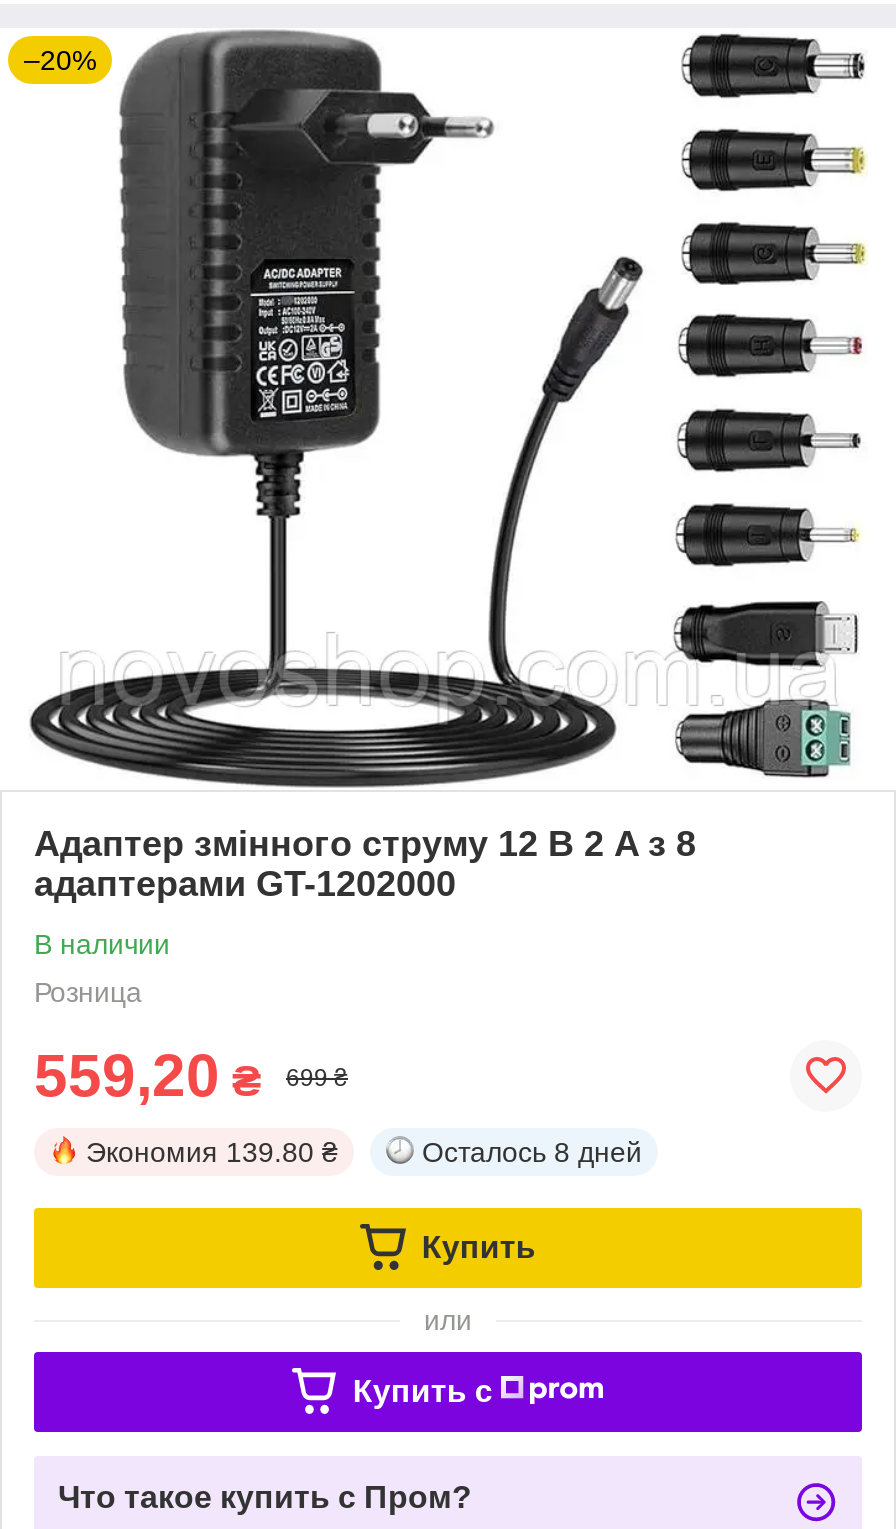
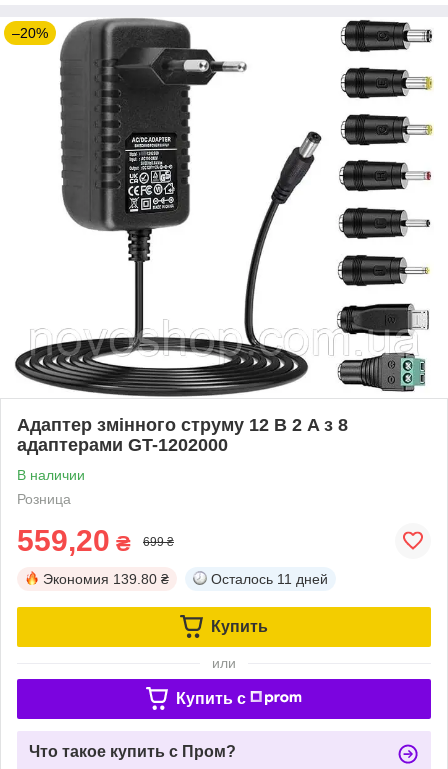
[422,1136,642,1168] Осталось 8 дней -> [211,571,328,587] Осталось 11 дней

